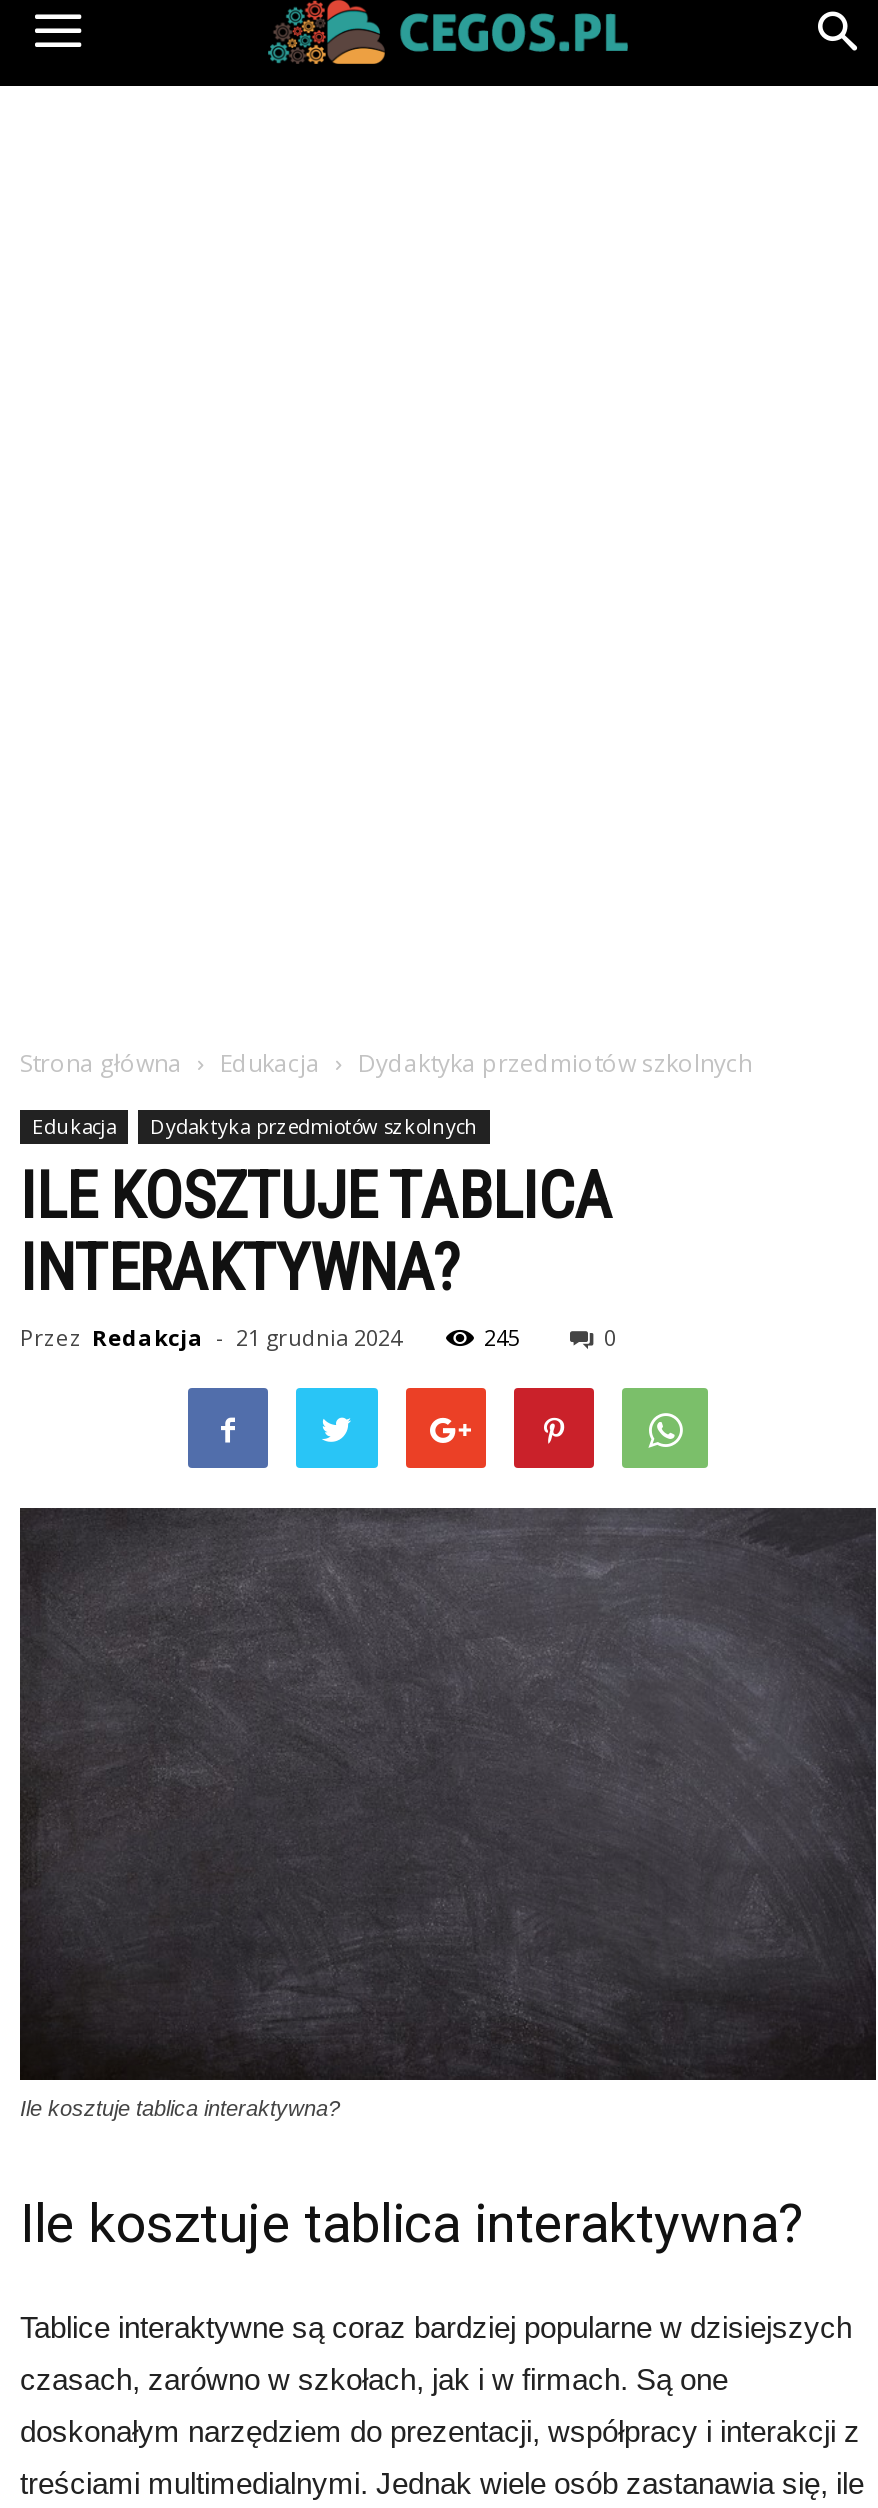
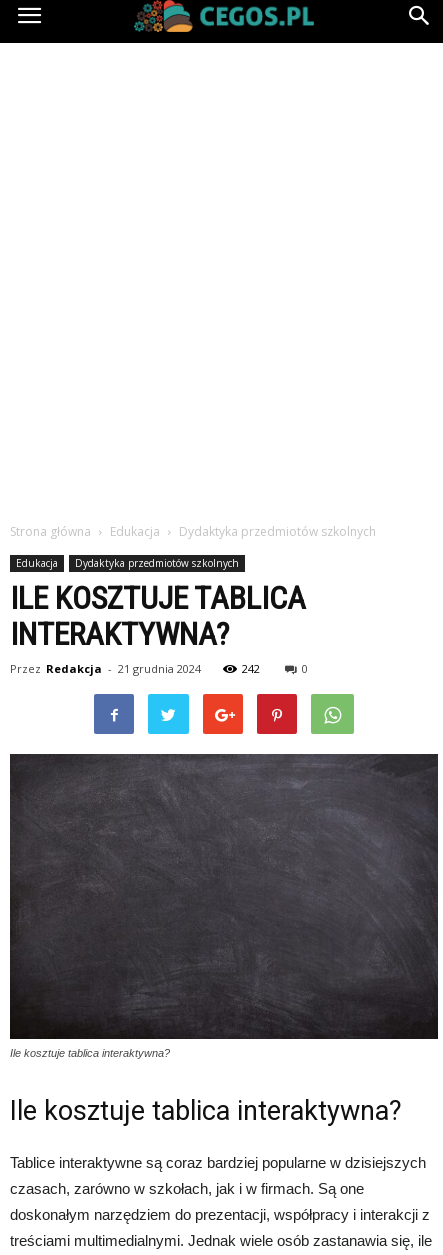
[484,1322,520,1352] 245 -> [242,661,260,676] 242

